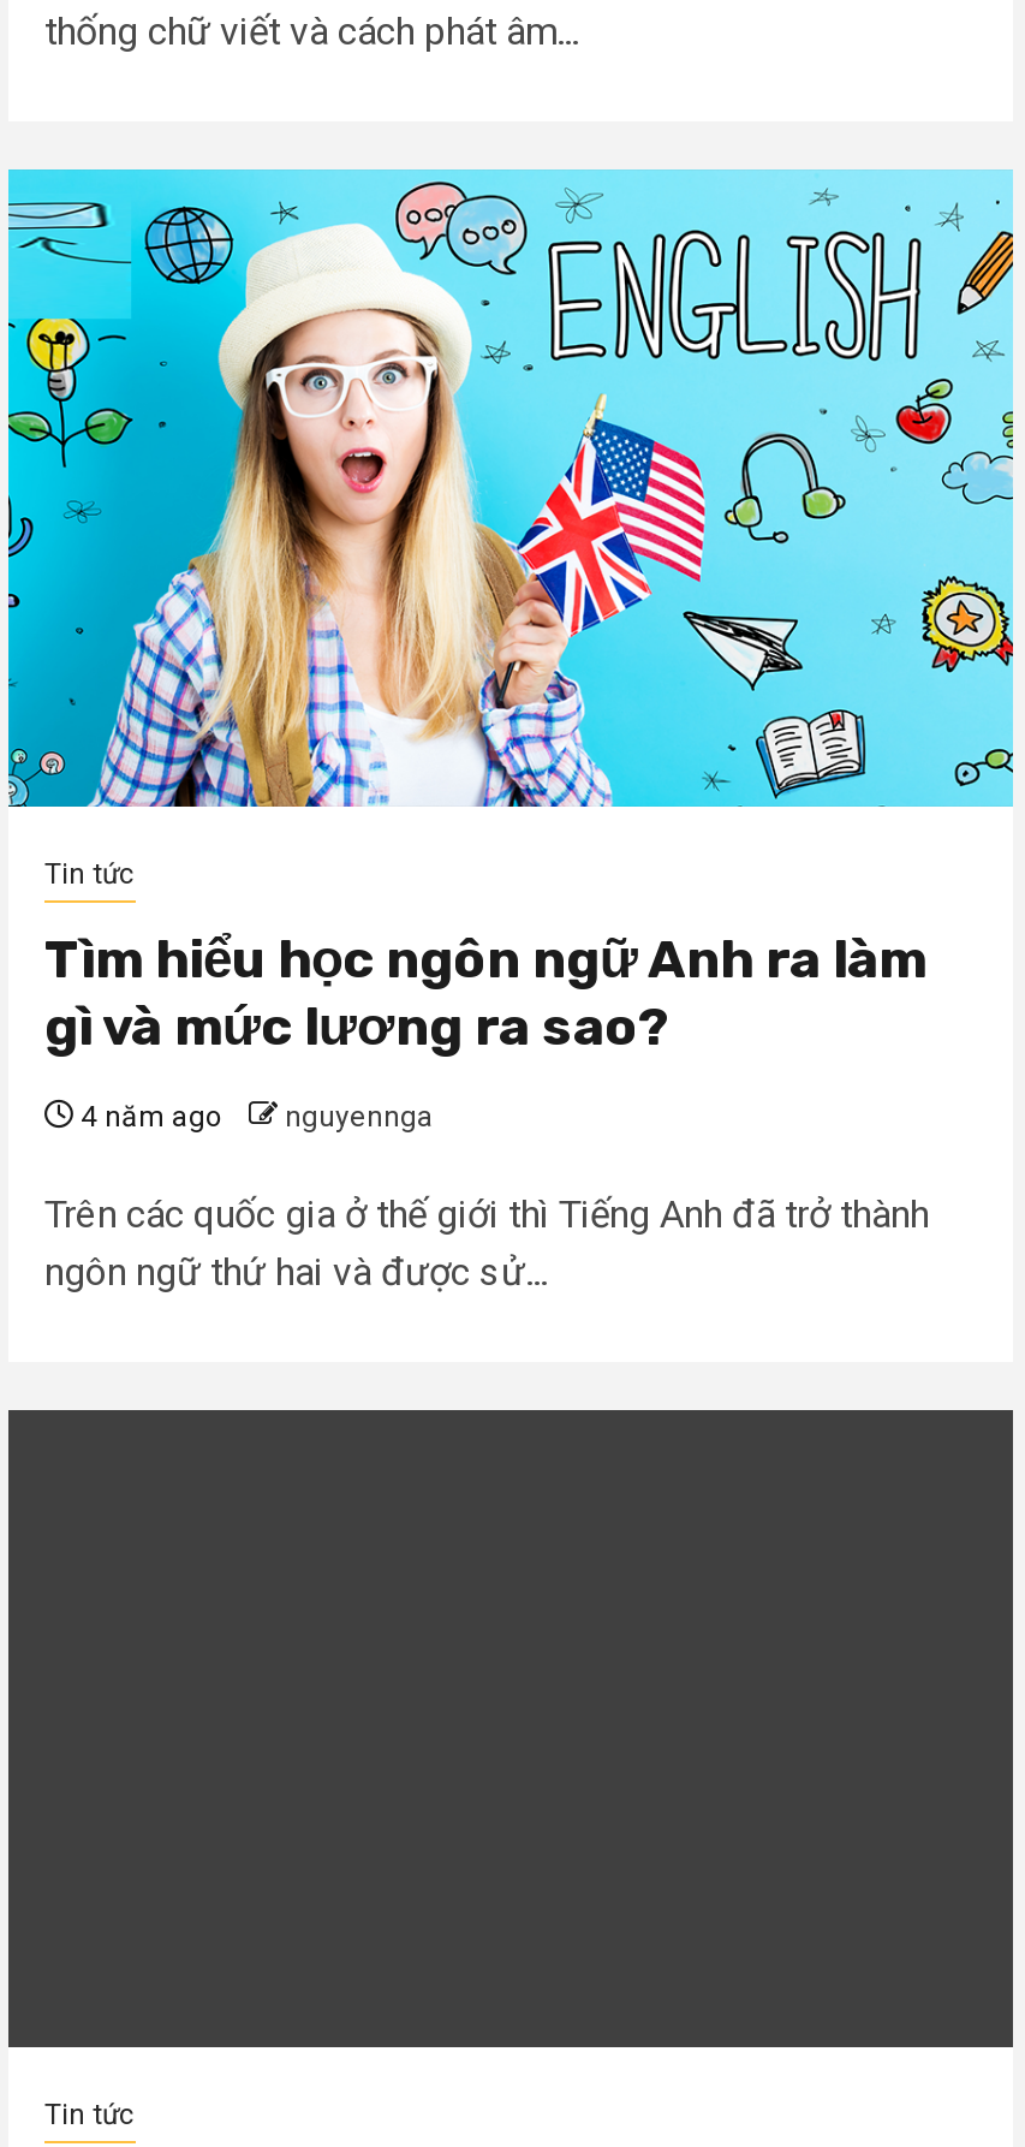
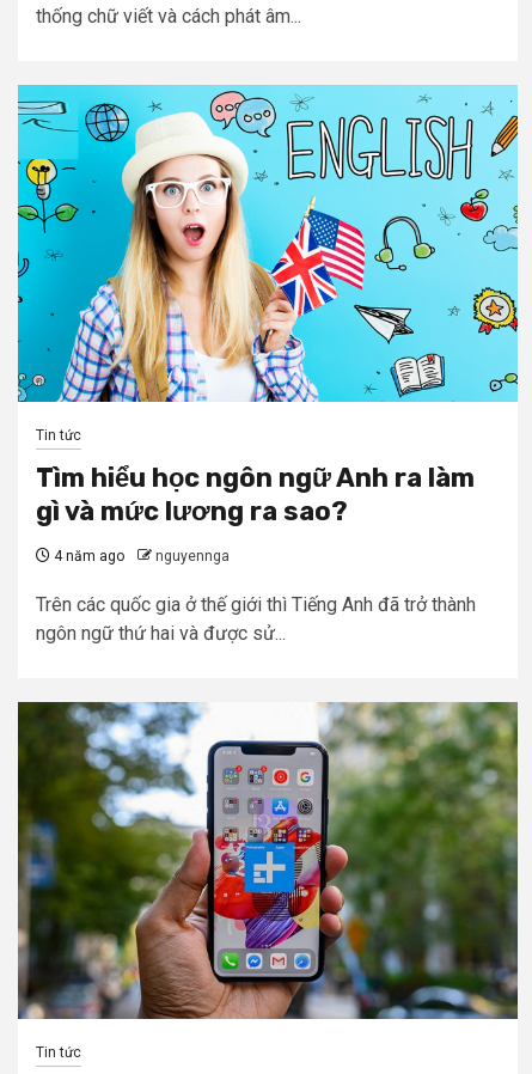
none -> [18,701,518,1020] [image]

